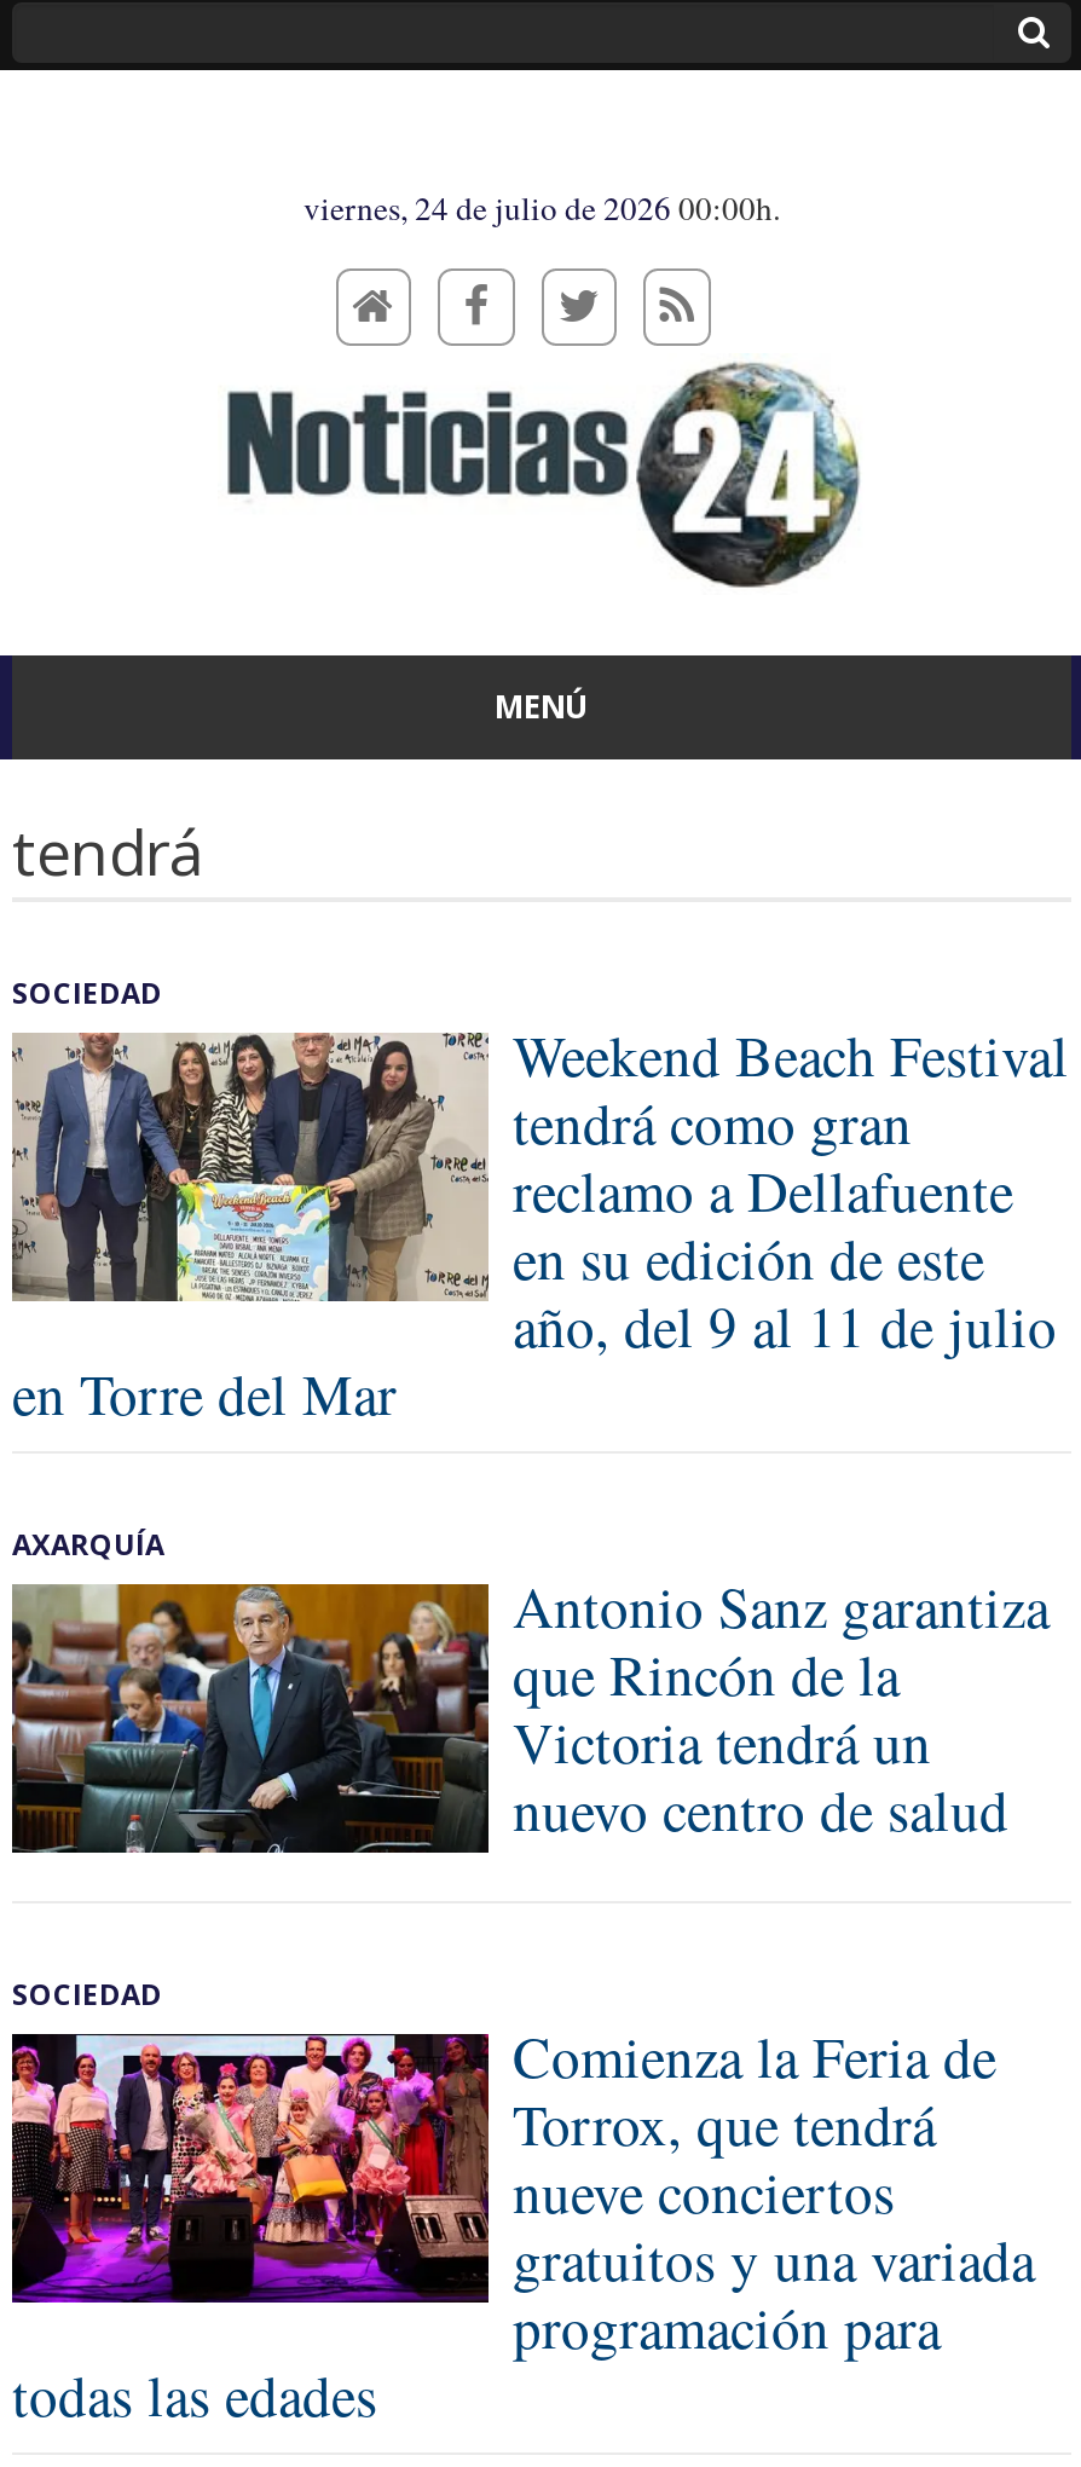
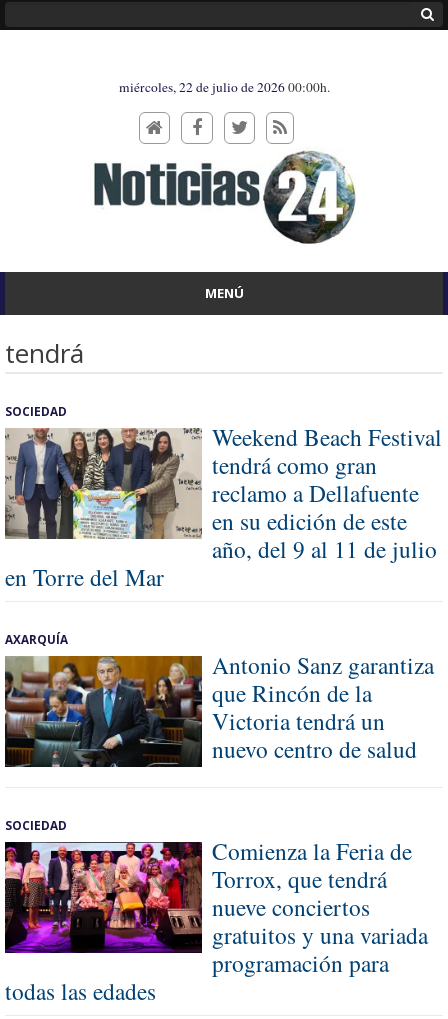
[304,186,780,230] viernes, 24 de julio de 2026 00:00h. -> [118,78,329,96] miércoles, 22 de julio de 2026 00:00h.

